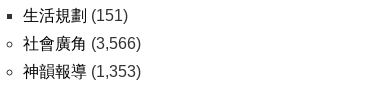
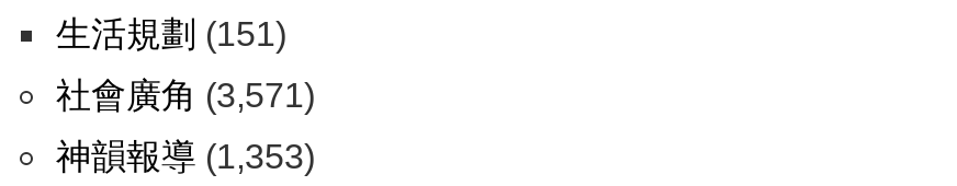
[23,35,141,52] 社會廣角(3,566) -> [56,77,315,114] 社會廣角(3,571)

